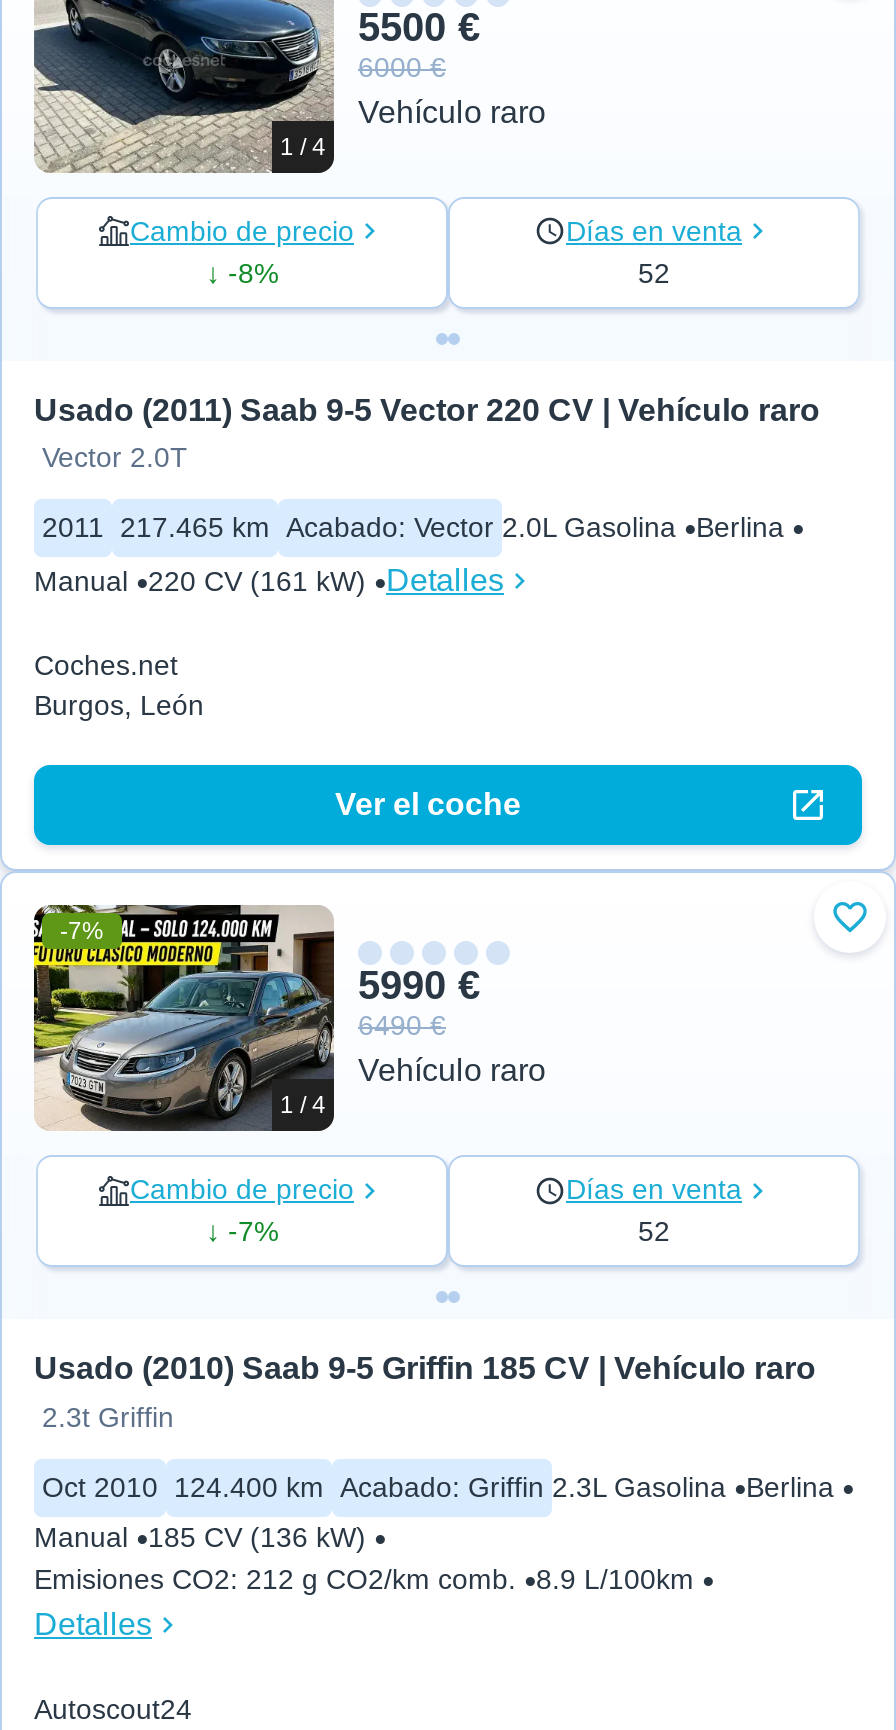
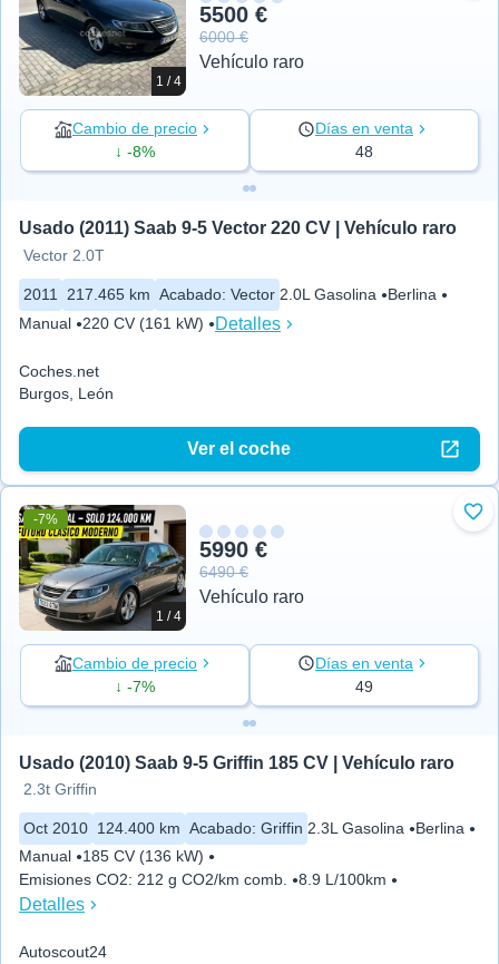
[638,256,670,288] 52 -> [355,143,373,161] 48
[638,1215,670,1247] 52 -> [355,677,373,695] 49

